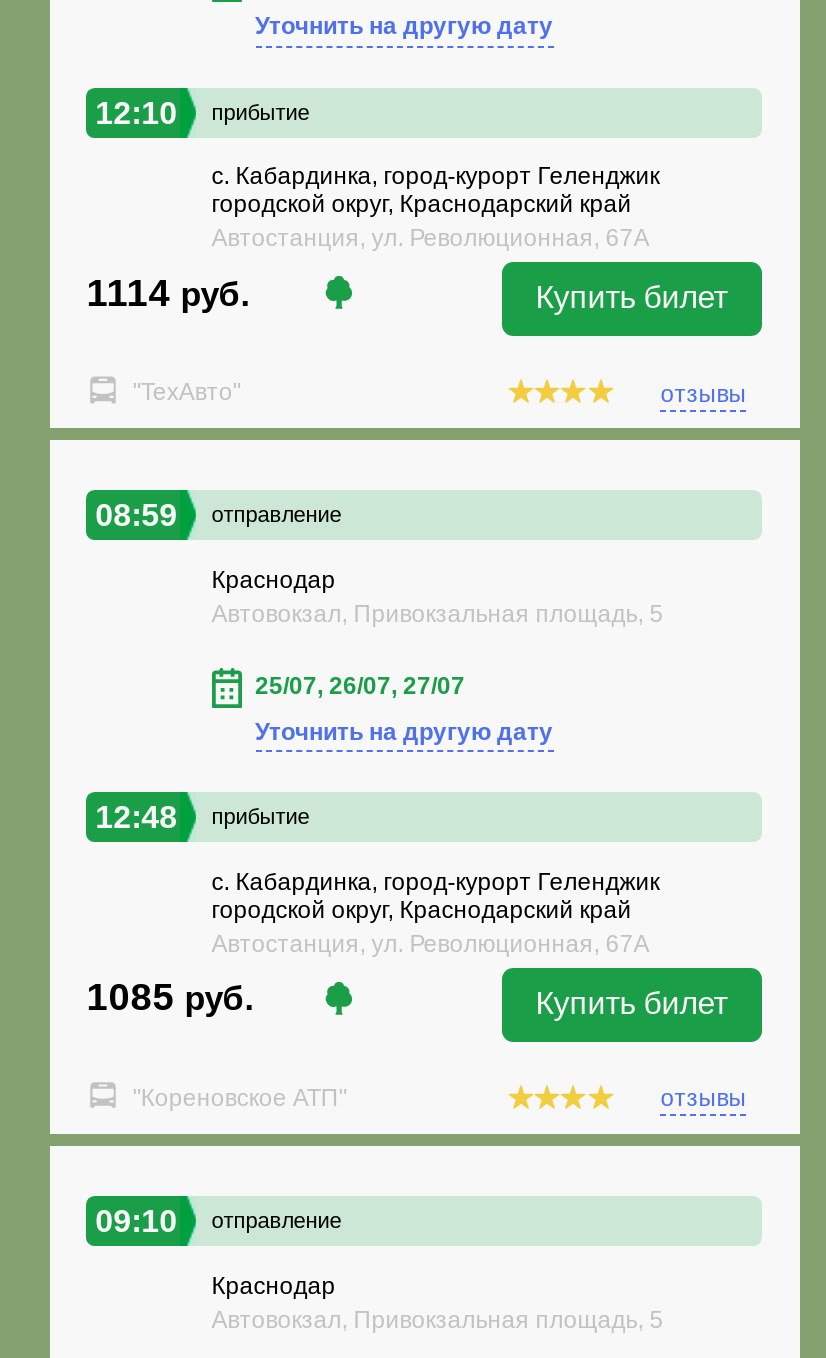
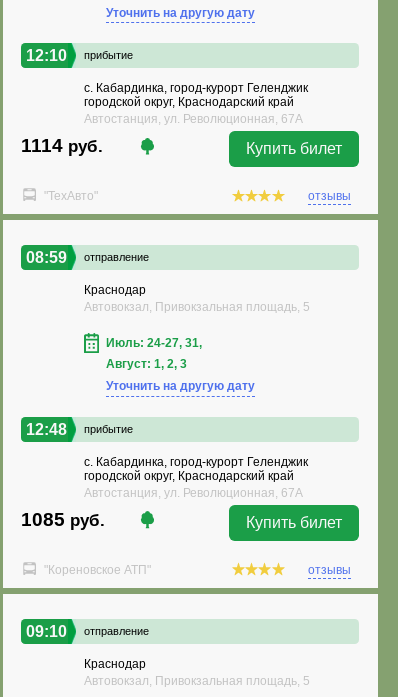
[255,671,465,699] 25/07, 26/07, 27/07 -> [105,336,201,371] Июль: 24-27, 31, | Август: 1, 2, 3

